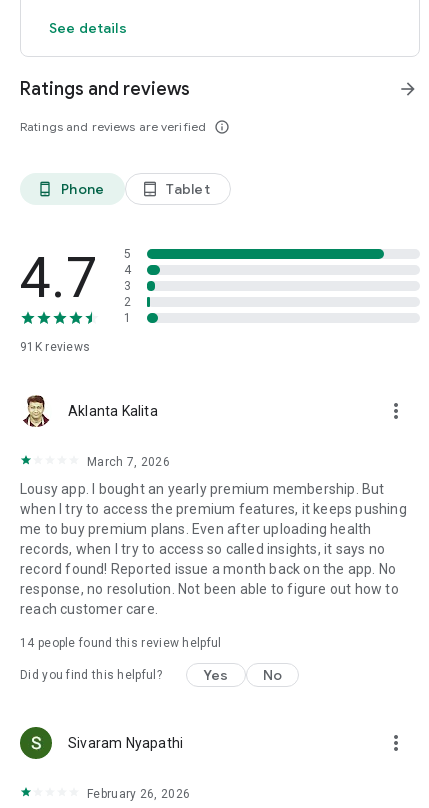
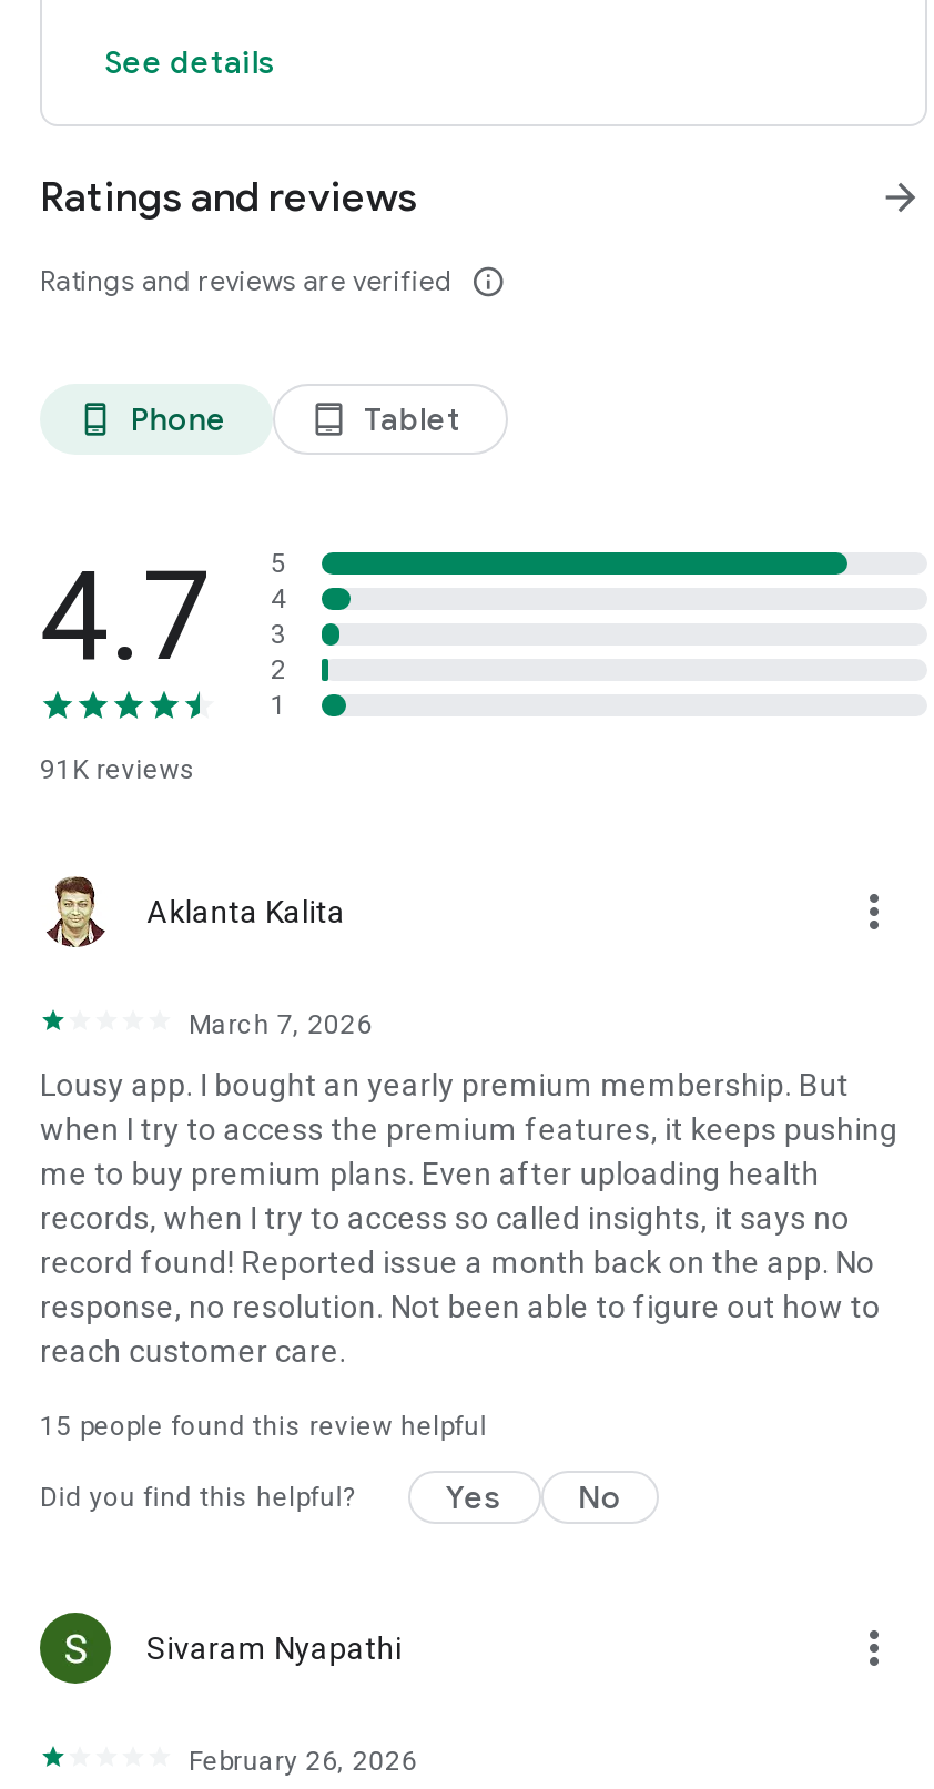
[20,636,221,650] 14 people found this review helpful -> [40,1411,487,1442] 15 people found this review helpful

